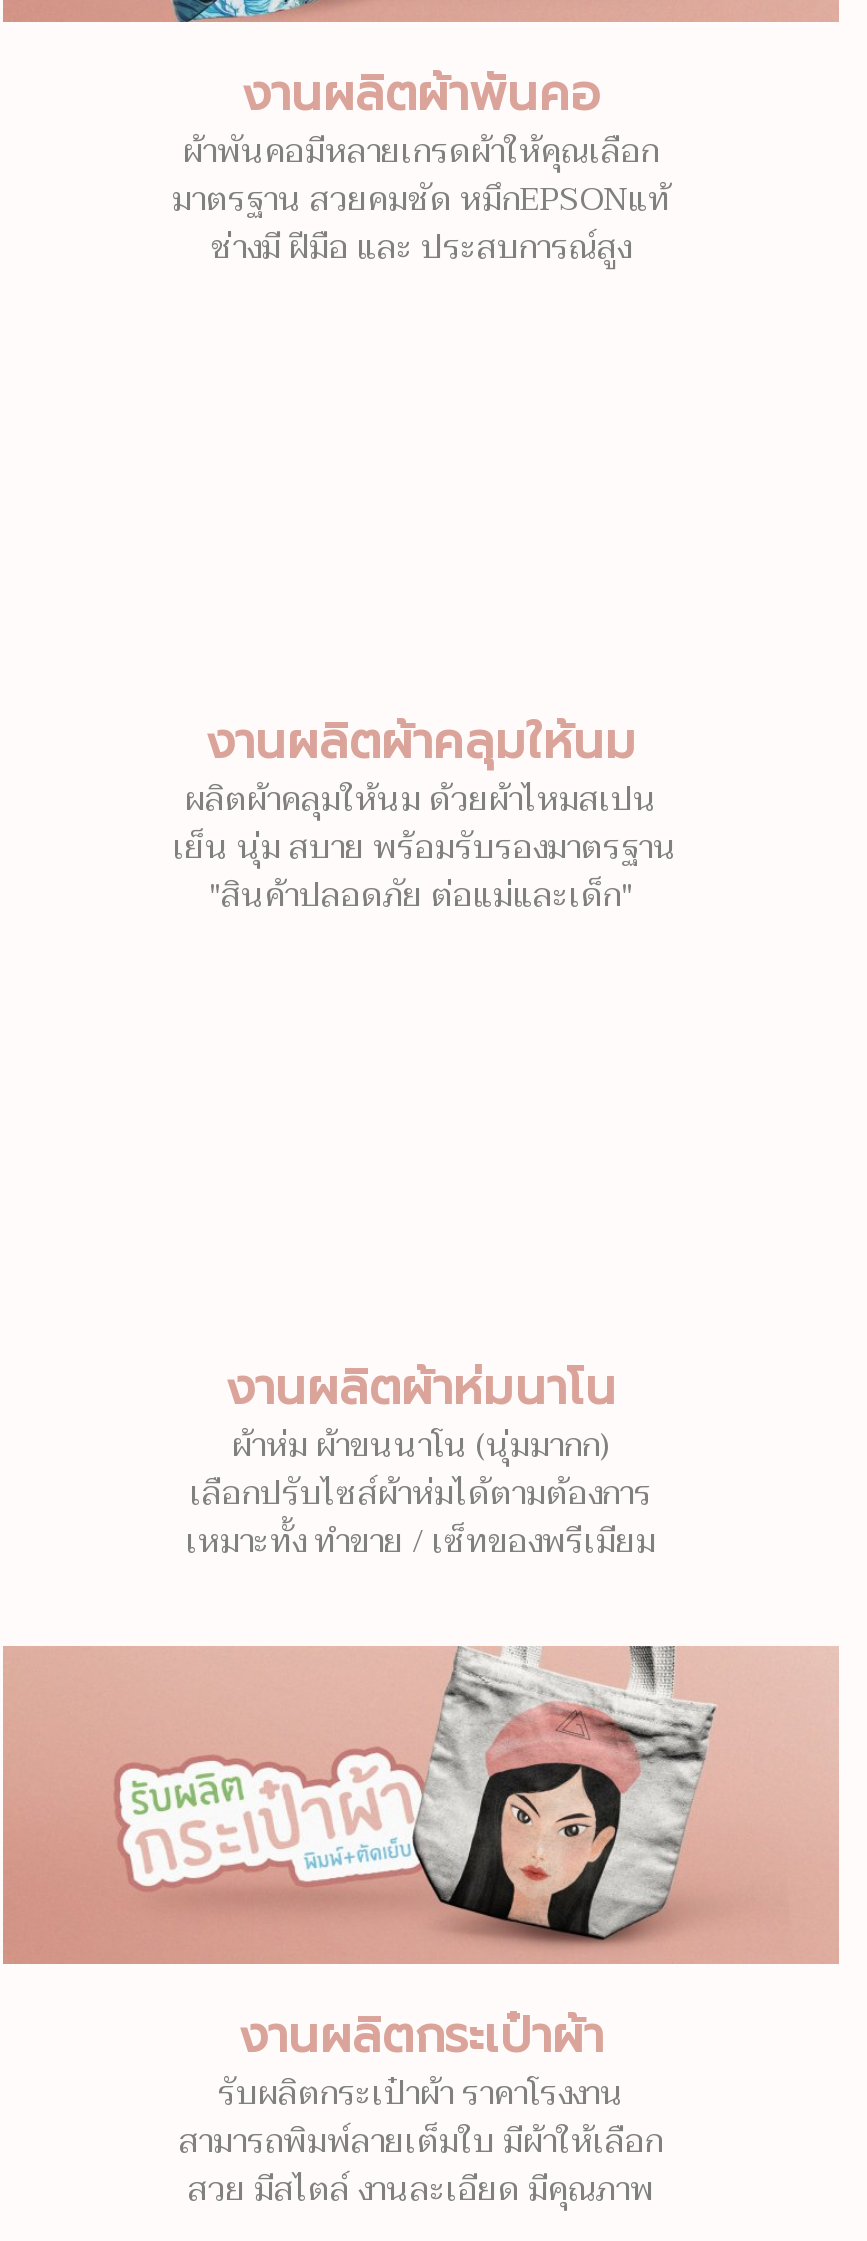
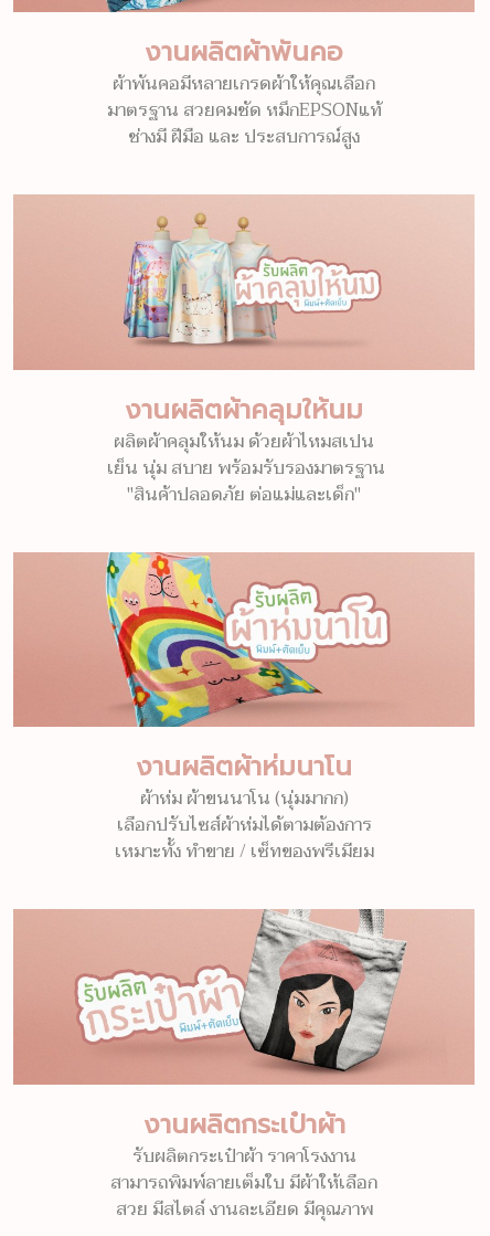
none -> [12,194,475,371] [image]
none -> [12,551,476,728] [image]

